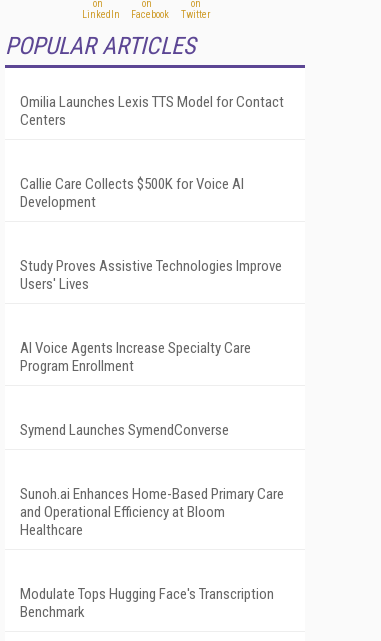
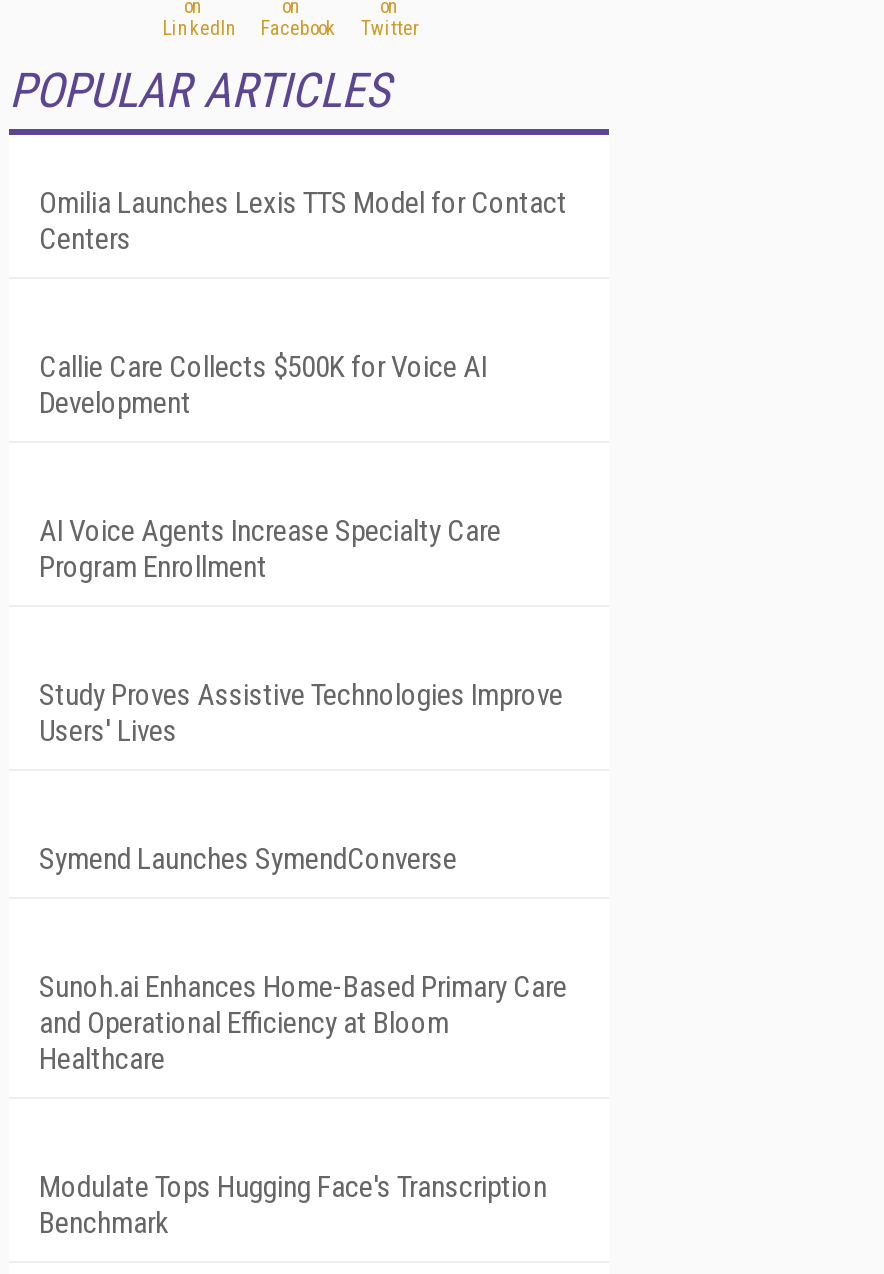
moved [20,257,282,293] -> [39,677,563,749]: Study Proves Assistive Technologies Improve | Users' Lives
moved [20,339,251,375] -> [39,513,501,585]: AI Voice Agents Increase Specialty Care | Program Enrollment

